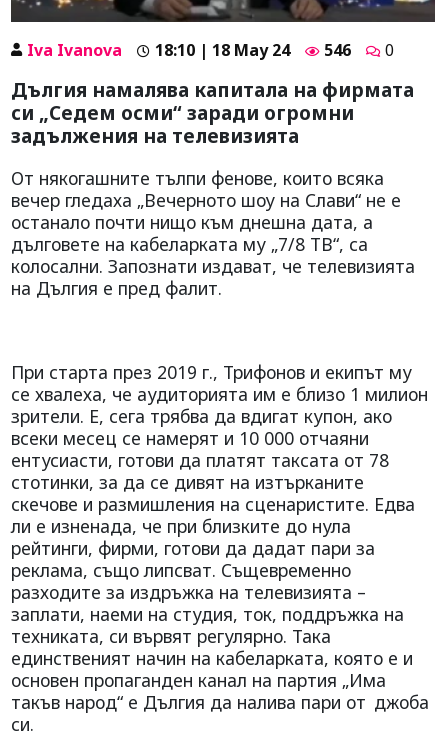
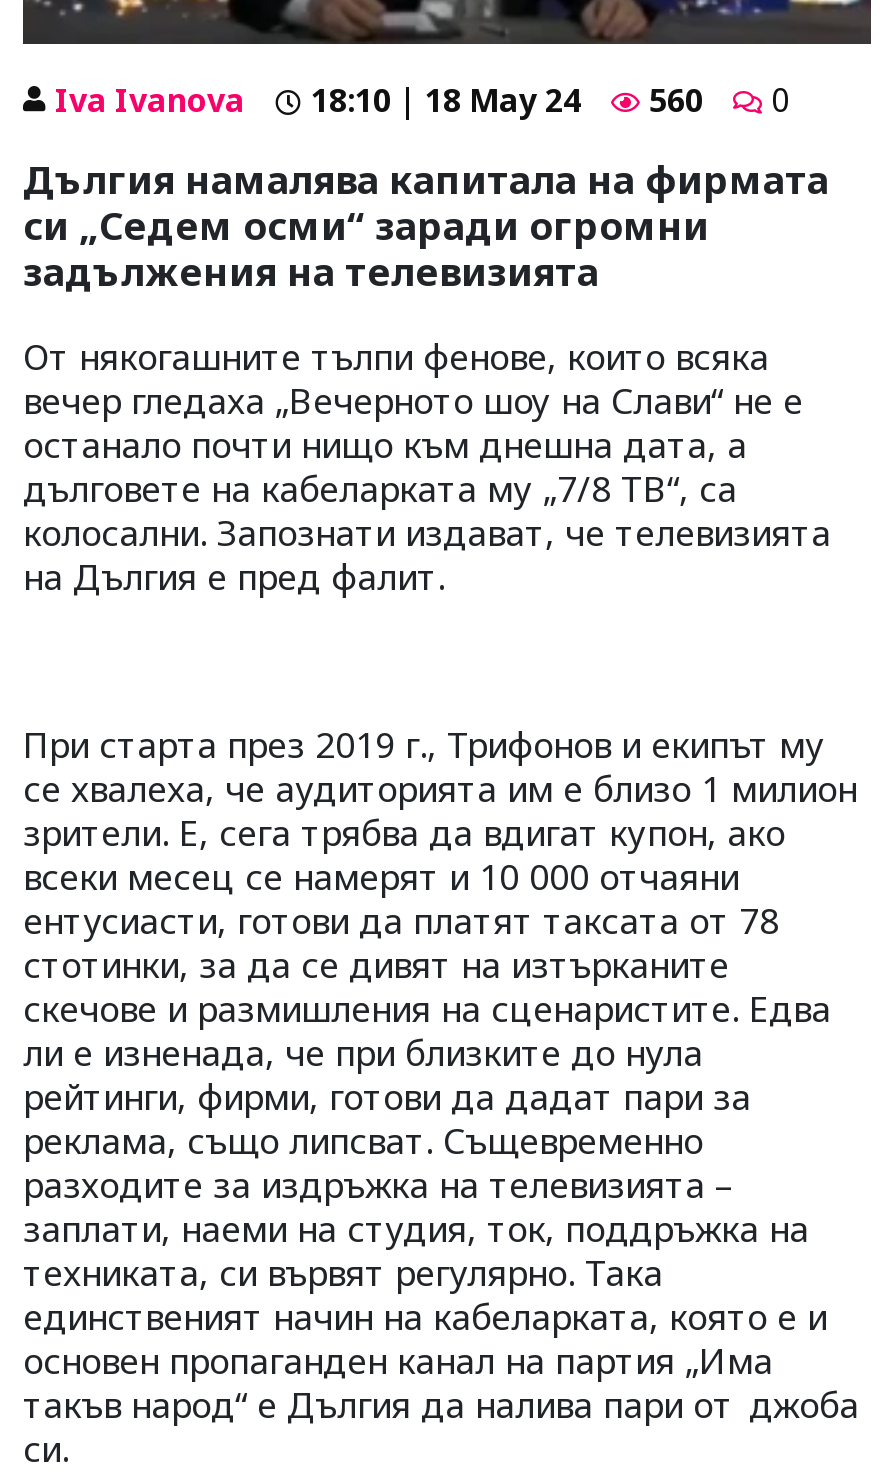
[324,38,351,60] 546 -> [649,77,703,121] 560

